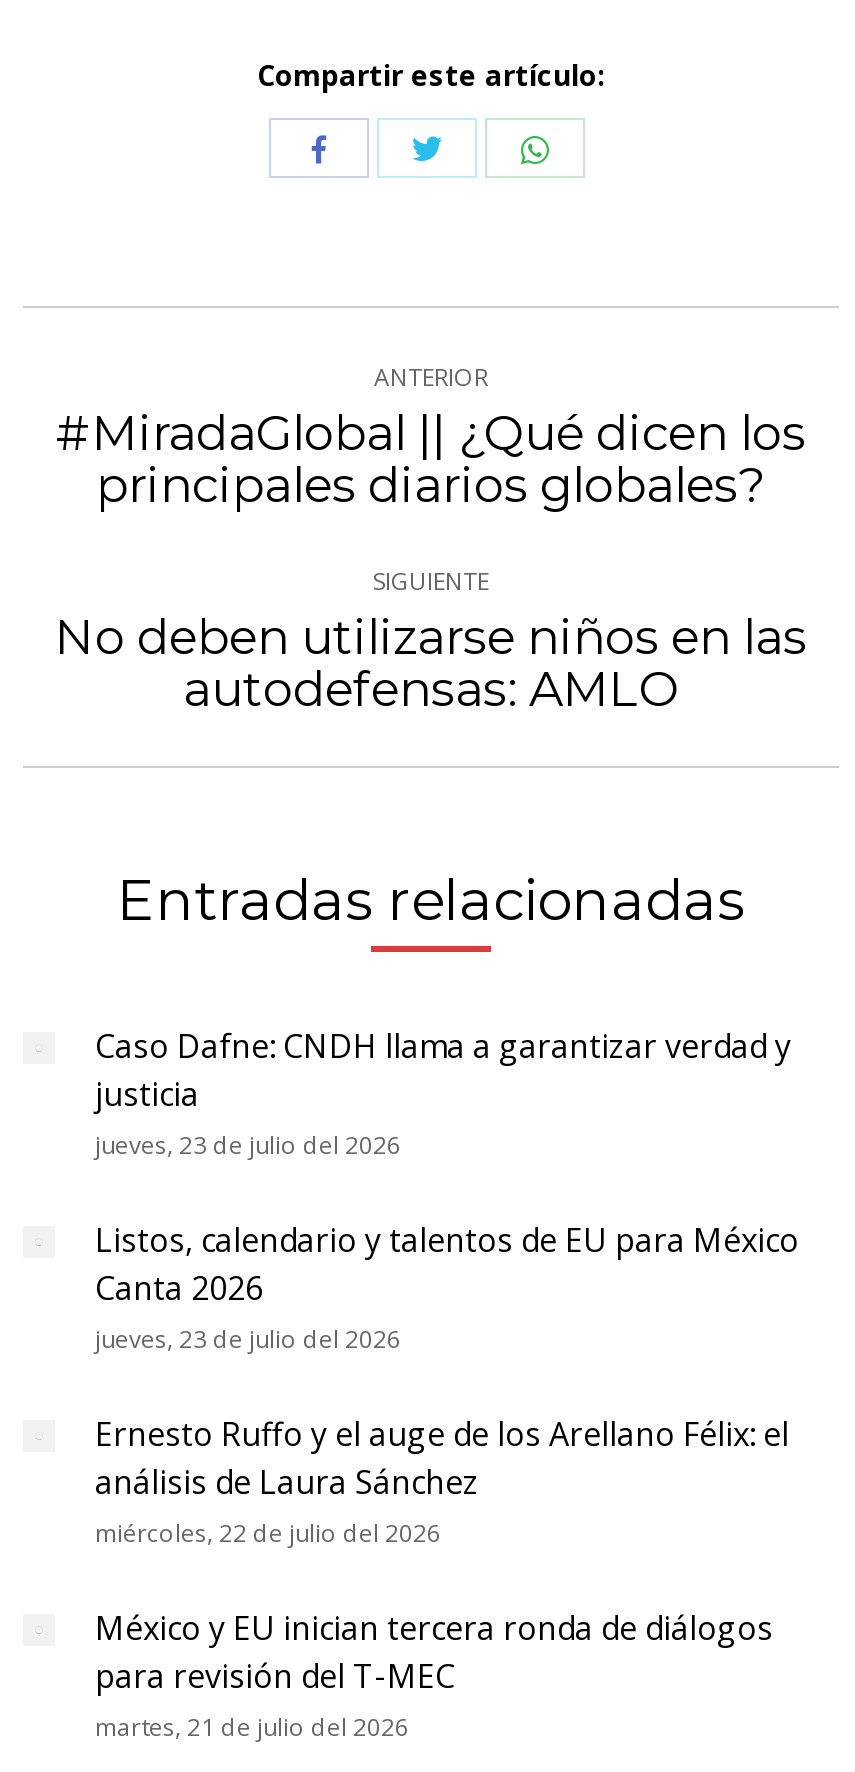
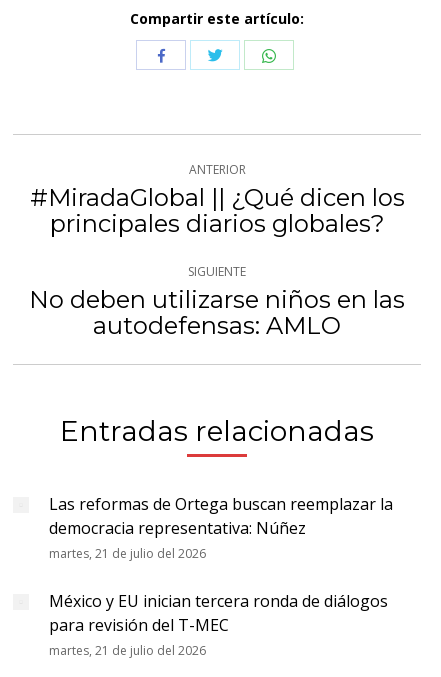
[95,1024,799,1550] Caso Dafne: CNDH llama a garantizar verdad y | justicia | jueves, 23 de julio del 2026 | Listos, calendario y talentos de EU para México | Canta 2026 | jueves, 23 de julio del 2026 | Ernesto Ruffo y el auge de los Arellano Félix: el | análisis de Laura Sánchez | miércoles, 22 de julio del 2026 -> [49,493,393,562] Las reformas de Ortega buscan reemplazar la | democracia representativa: Núñez | martes, 21 de julio del 2026

